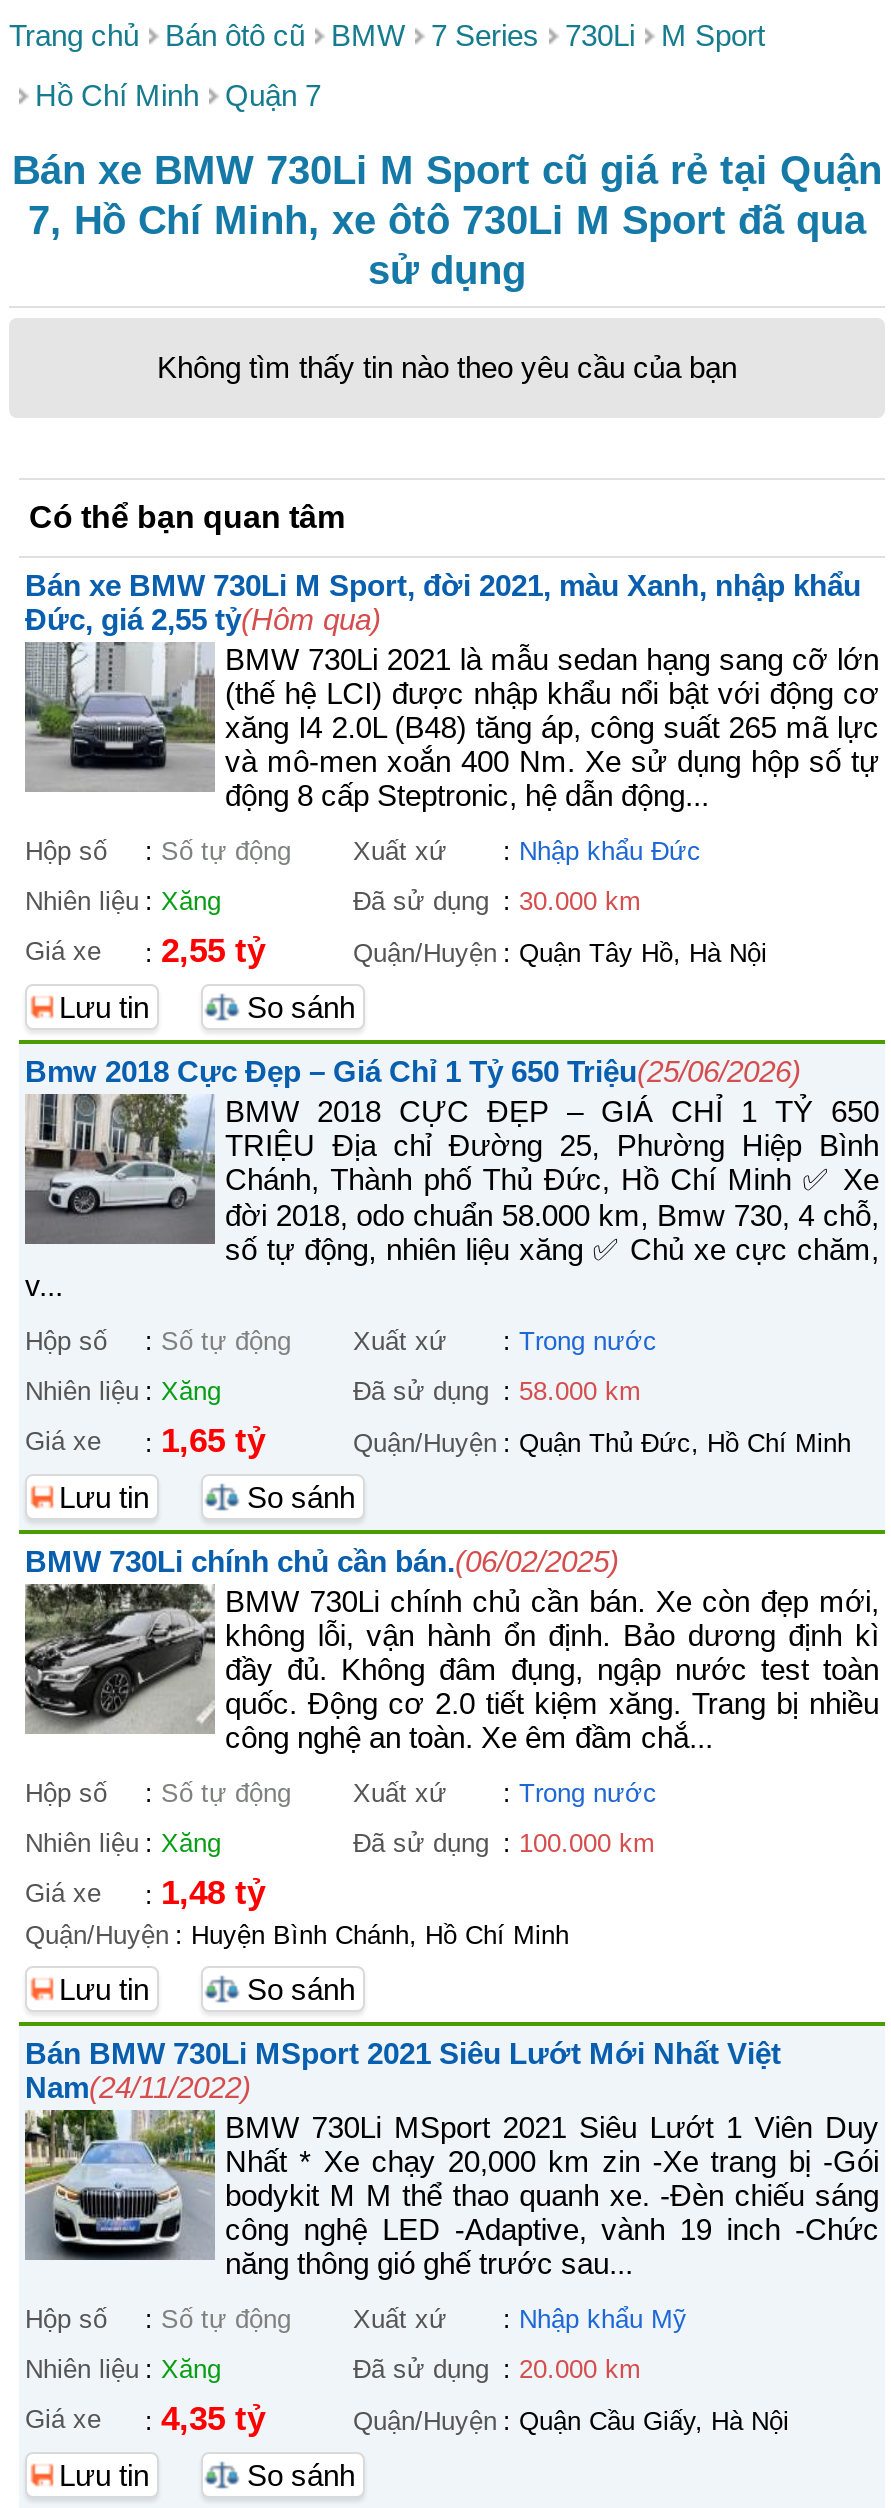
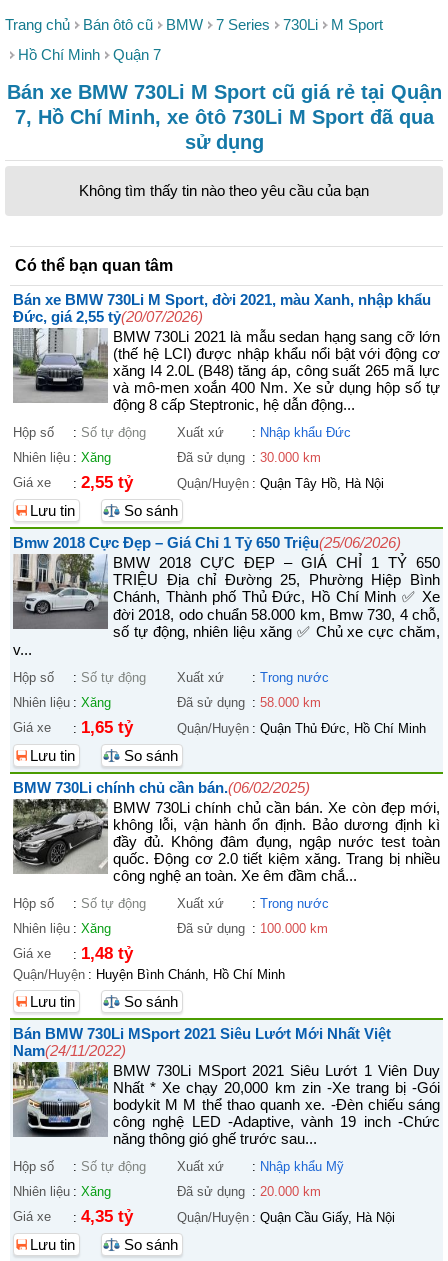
[25,602,381,636] Đức, giá 2,55 tỷ(Hôm qua) -> [13,308,203,325] Đức, giá 2,55 tỷ(20/07/2026)

